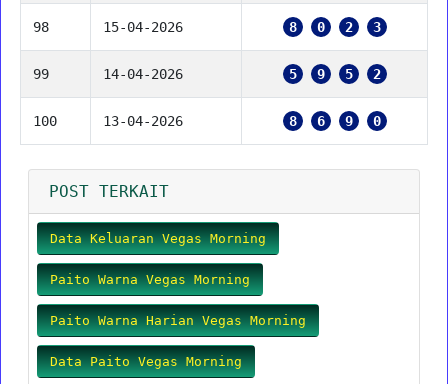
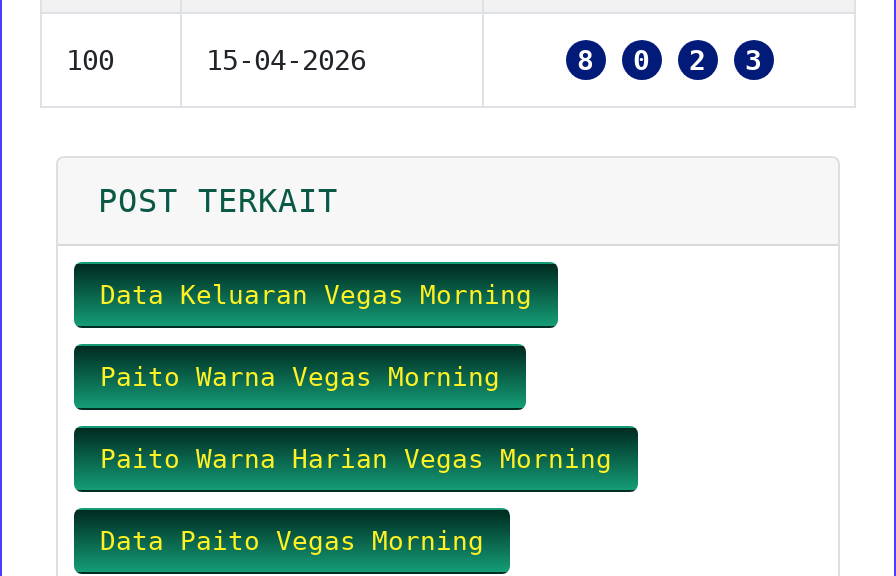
[33,19,49,35] 98 -> [66,43,114,75] 100
[33,66,380,129] 99 | 14-04-2026 | 5 | 9 | 5 | 2 | 100 | 13-04-2026 | 8 | 6 | 9 | 0 -> none

